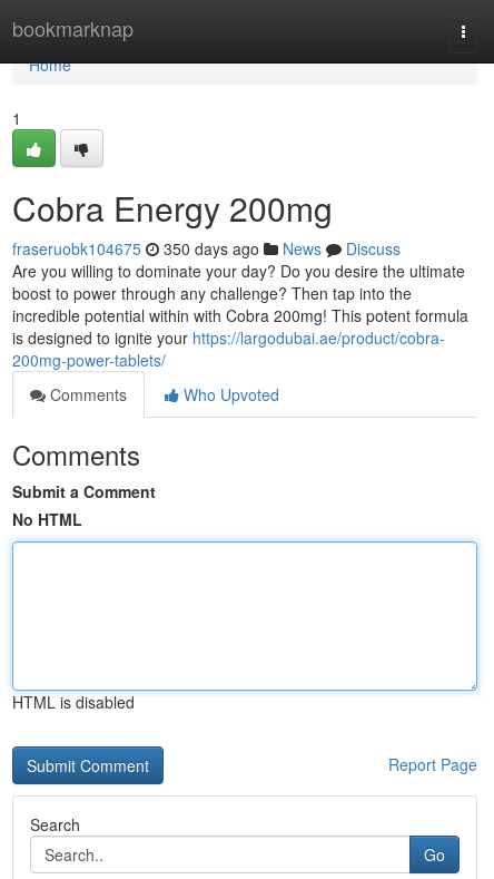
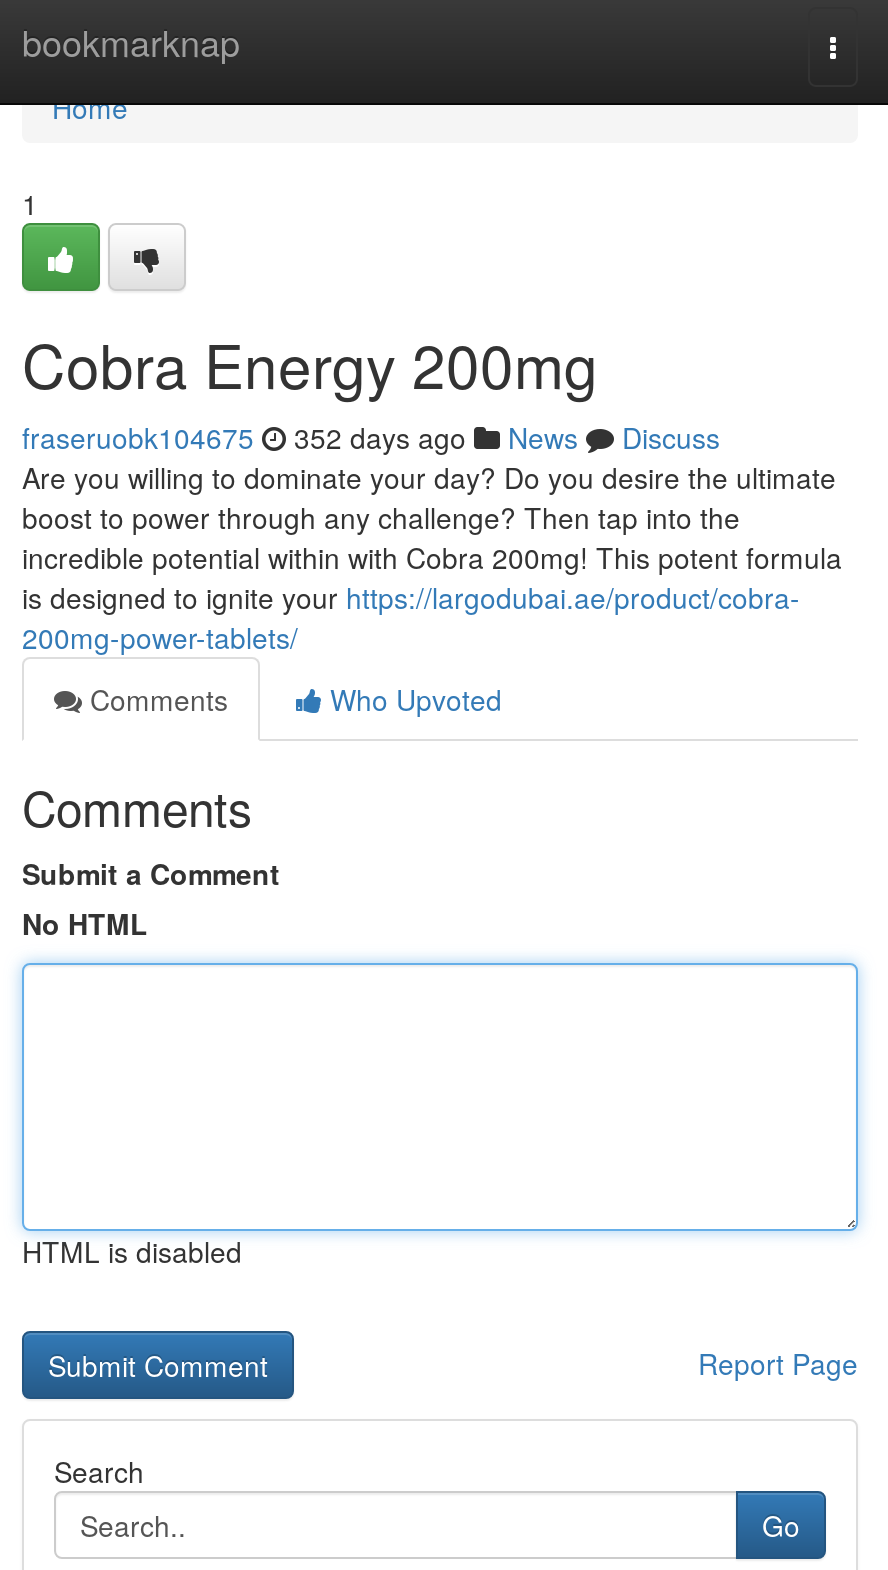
[12,237,401,260] fraseruobk104675 350 days ago News Discuss -> [22,417,720,457] fraseruobk104675 352 days ago News Discuss

